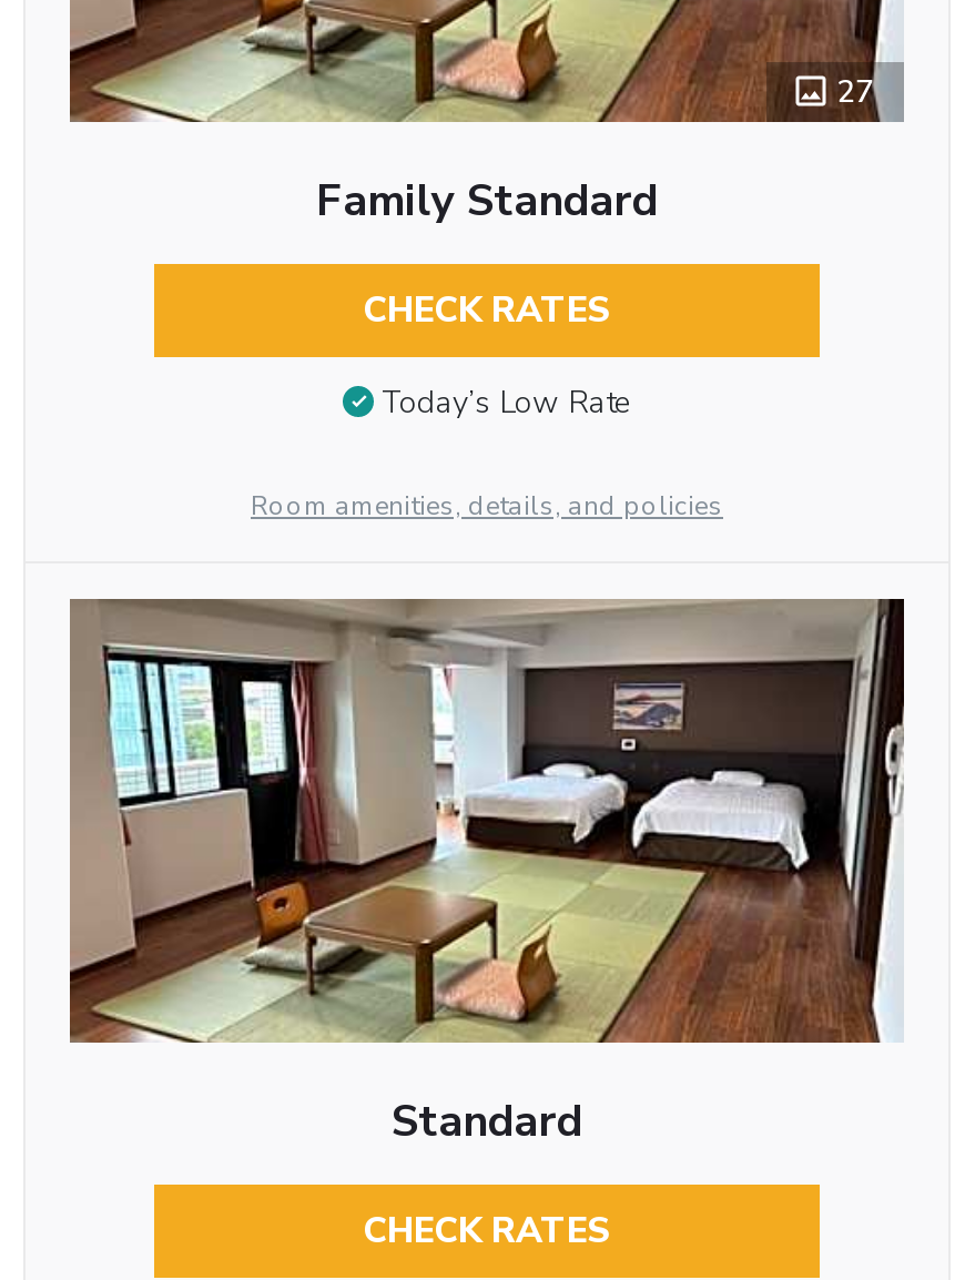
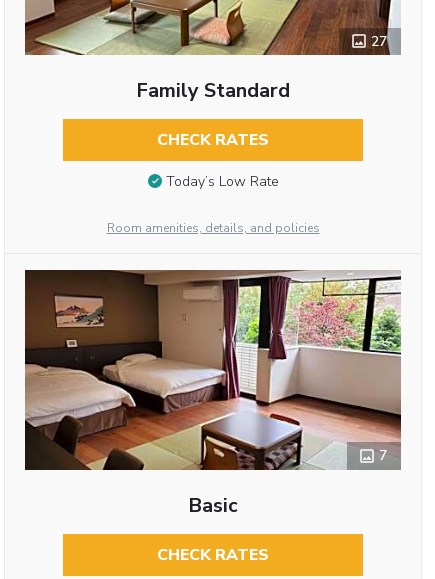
[70,597,906,1152] [image] | Standard -> [25,269,402,519] [image] | 7 | Basic

